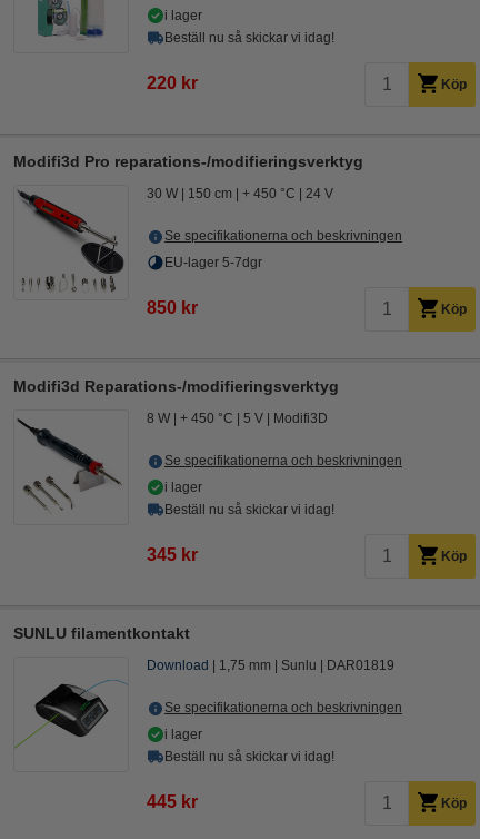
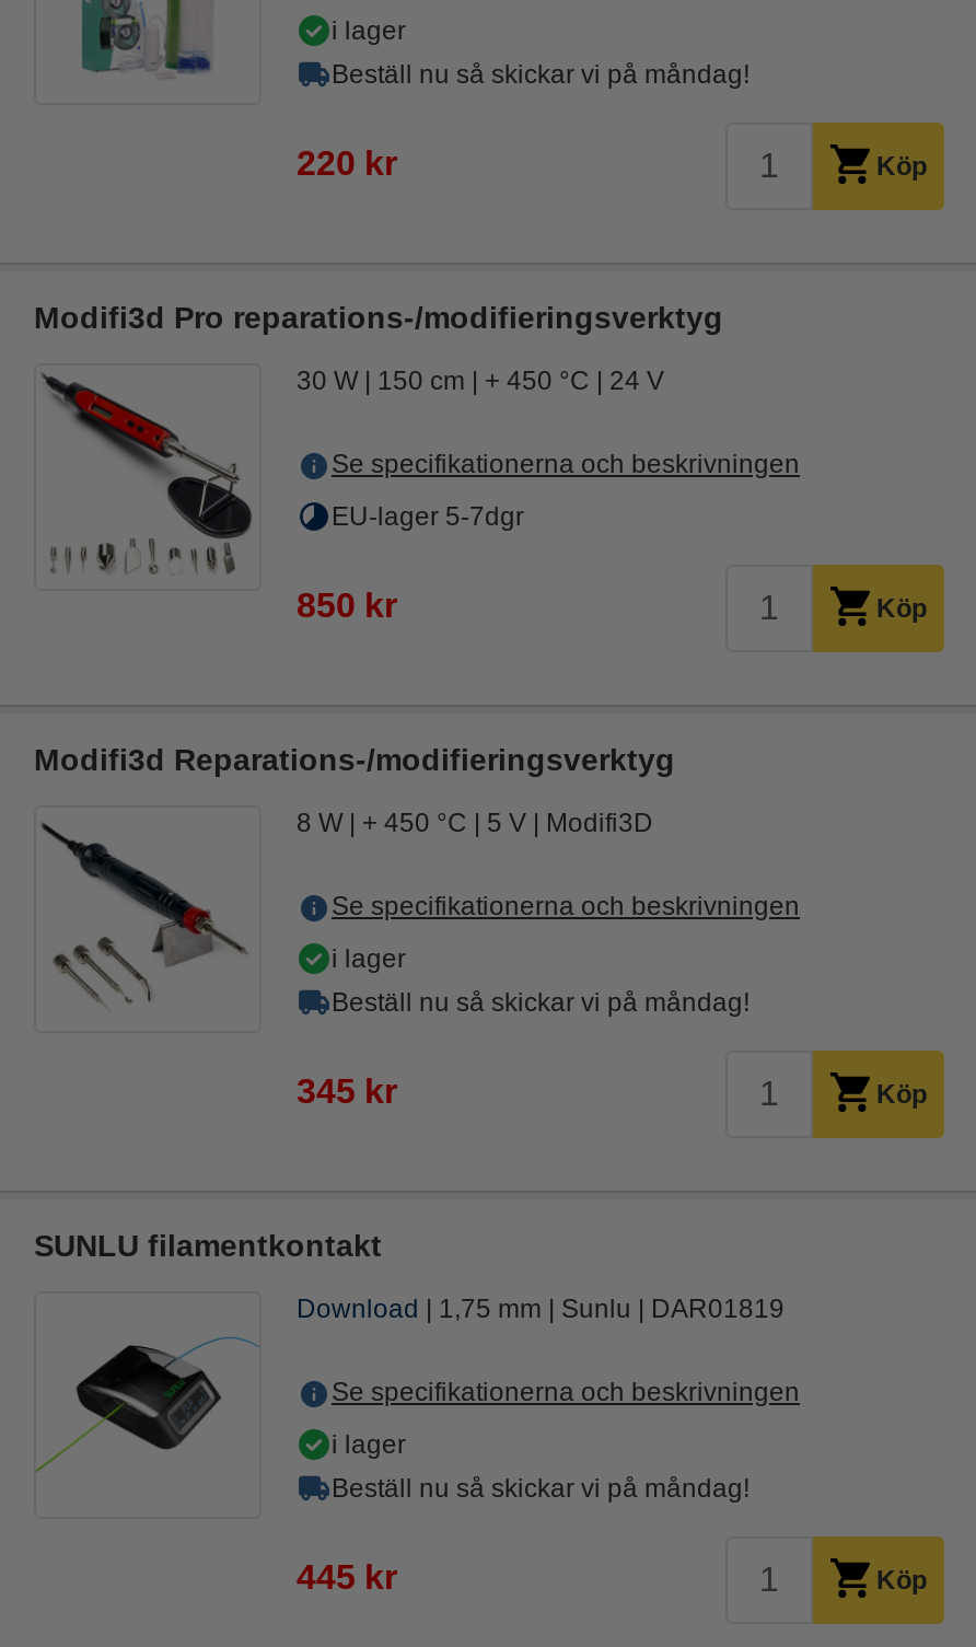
[164,30,334,46] Beställ nu så skickar vi idag! -> [332,59,750,90] Beställ nu så skickar vi på måndag!
[164,502,334,517] Beställ nu så skickar vi idag! -> [332,987,750,1018] Beställ nu så skickar vi på måndag!
[164,749,334,764] Beställ nu så skickar vi idag! -> [332,1473,750,1504] Beställ nu så skickar vi på måndag!

